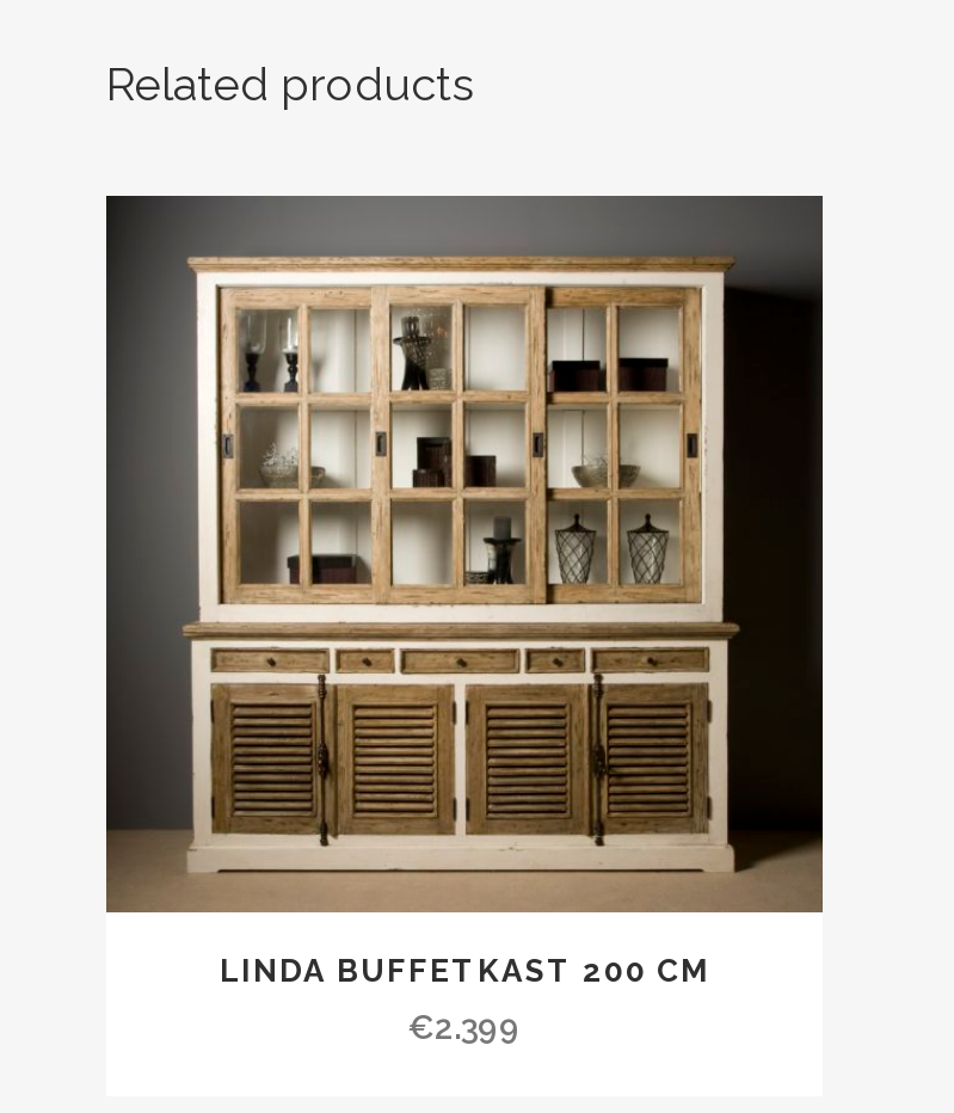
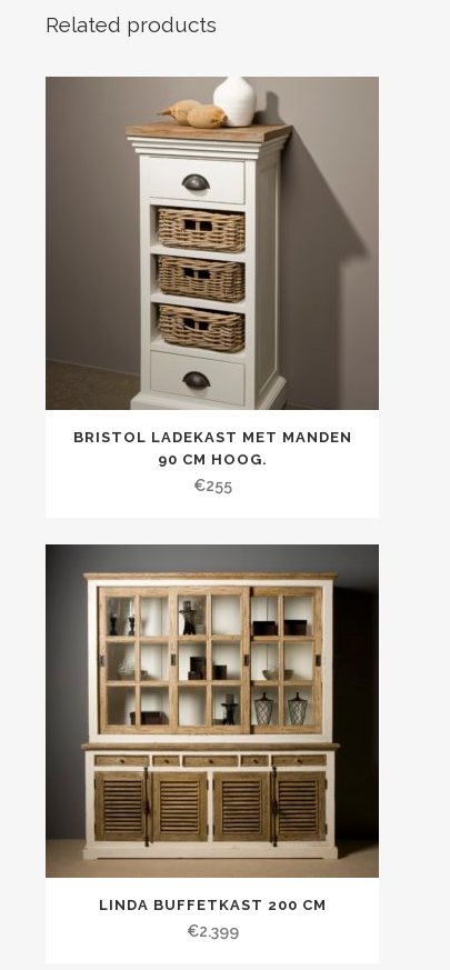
none -> [46,77,380,495] [image] | BRISTOL LADEKAST MET MANDEN | 90 CM HOOG. | €255

